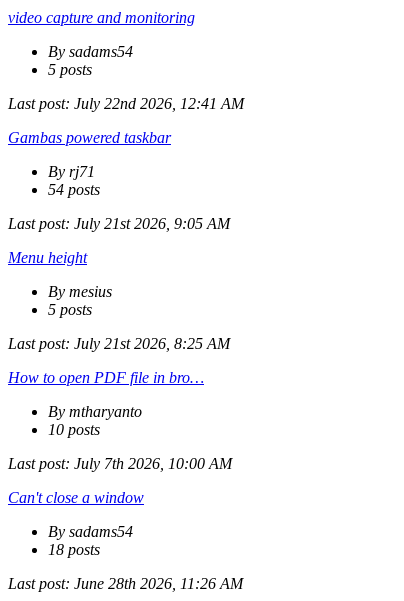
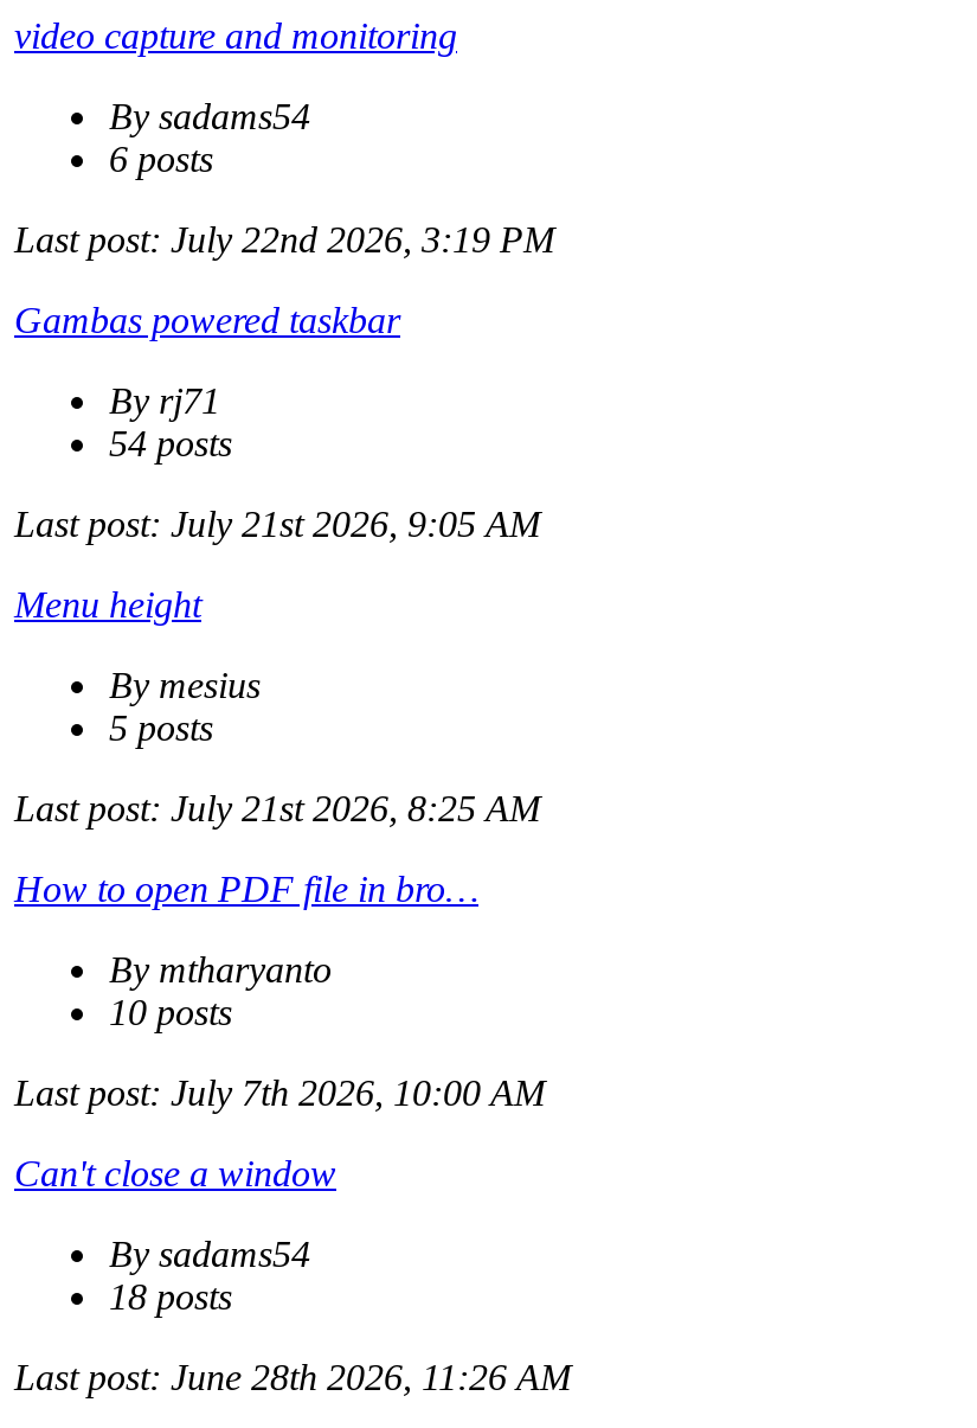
[48,61,92,78] 5 posts -> [109,139,213,179] 6 posts
[8,95,244,112] Last post: July 22nd 2026, 12:41 AM -> [14,219,554,260] Last post: July 22nd 2026, 3:19 PM

